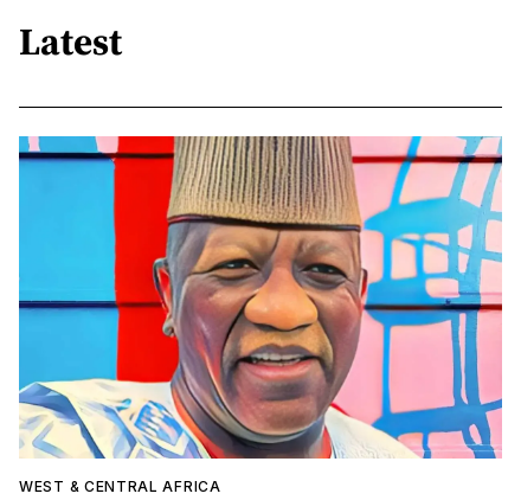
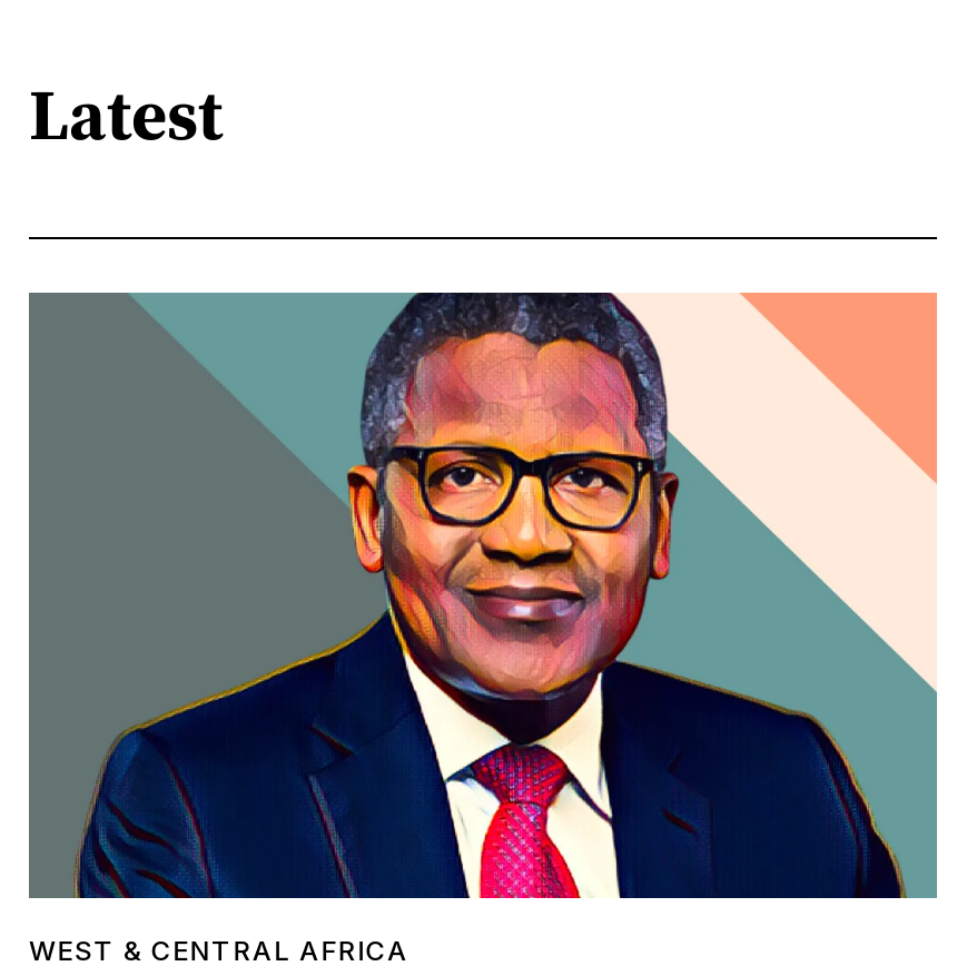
[18,135,503,460] [image] -> [27,290,939,900] [image]

